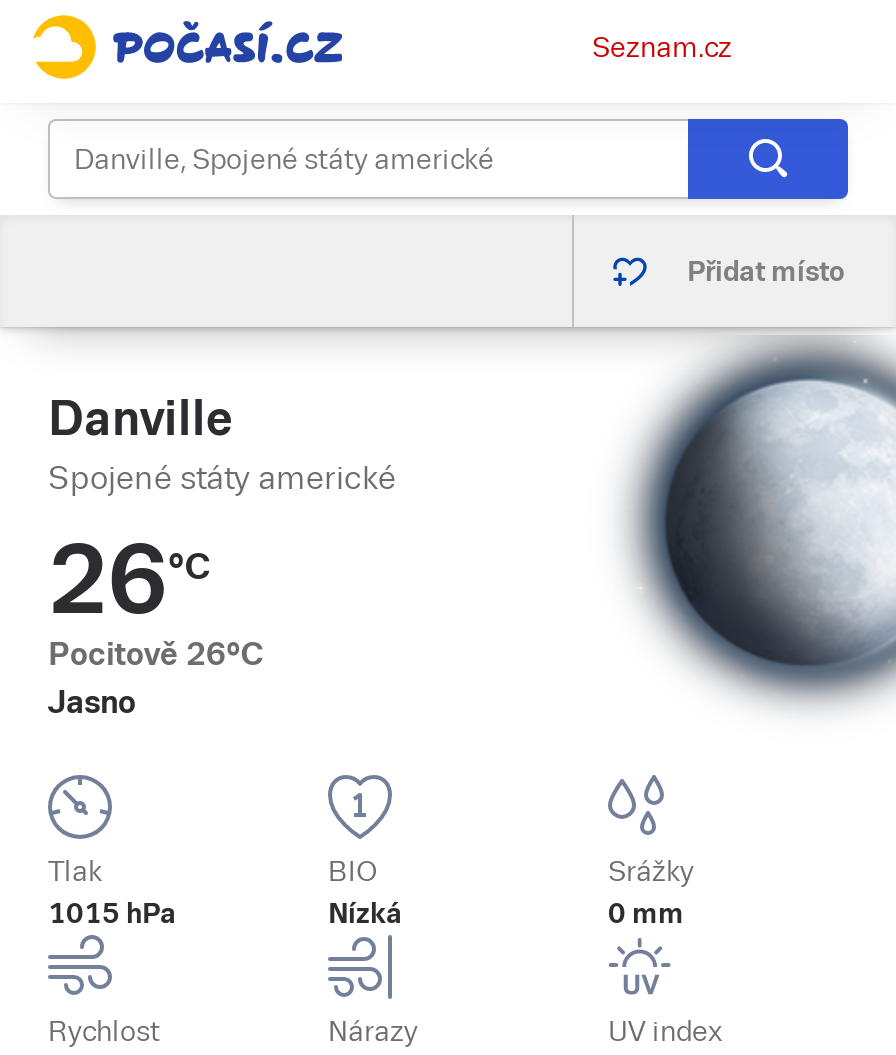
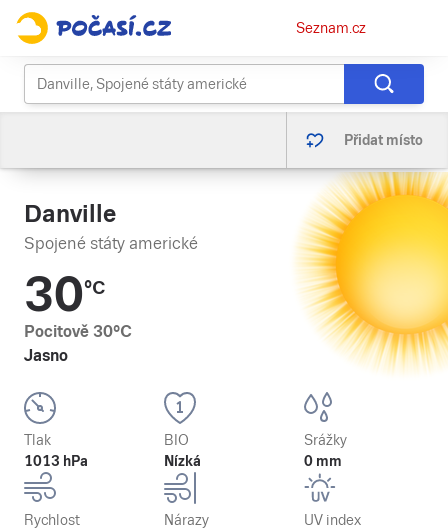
[596,337,890,729] [image] -> [297,172,445,371] [image]
[48,525,210,635] 26°C -> [24,267,105,322] 30°C
[48,635,264,673] Pocitově 26°C -> [24,322,132,341] Pocitově 30°C
[48,897,176,929] 1015 hPa -> [24,453,88,469] 1013 hPa

